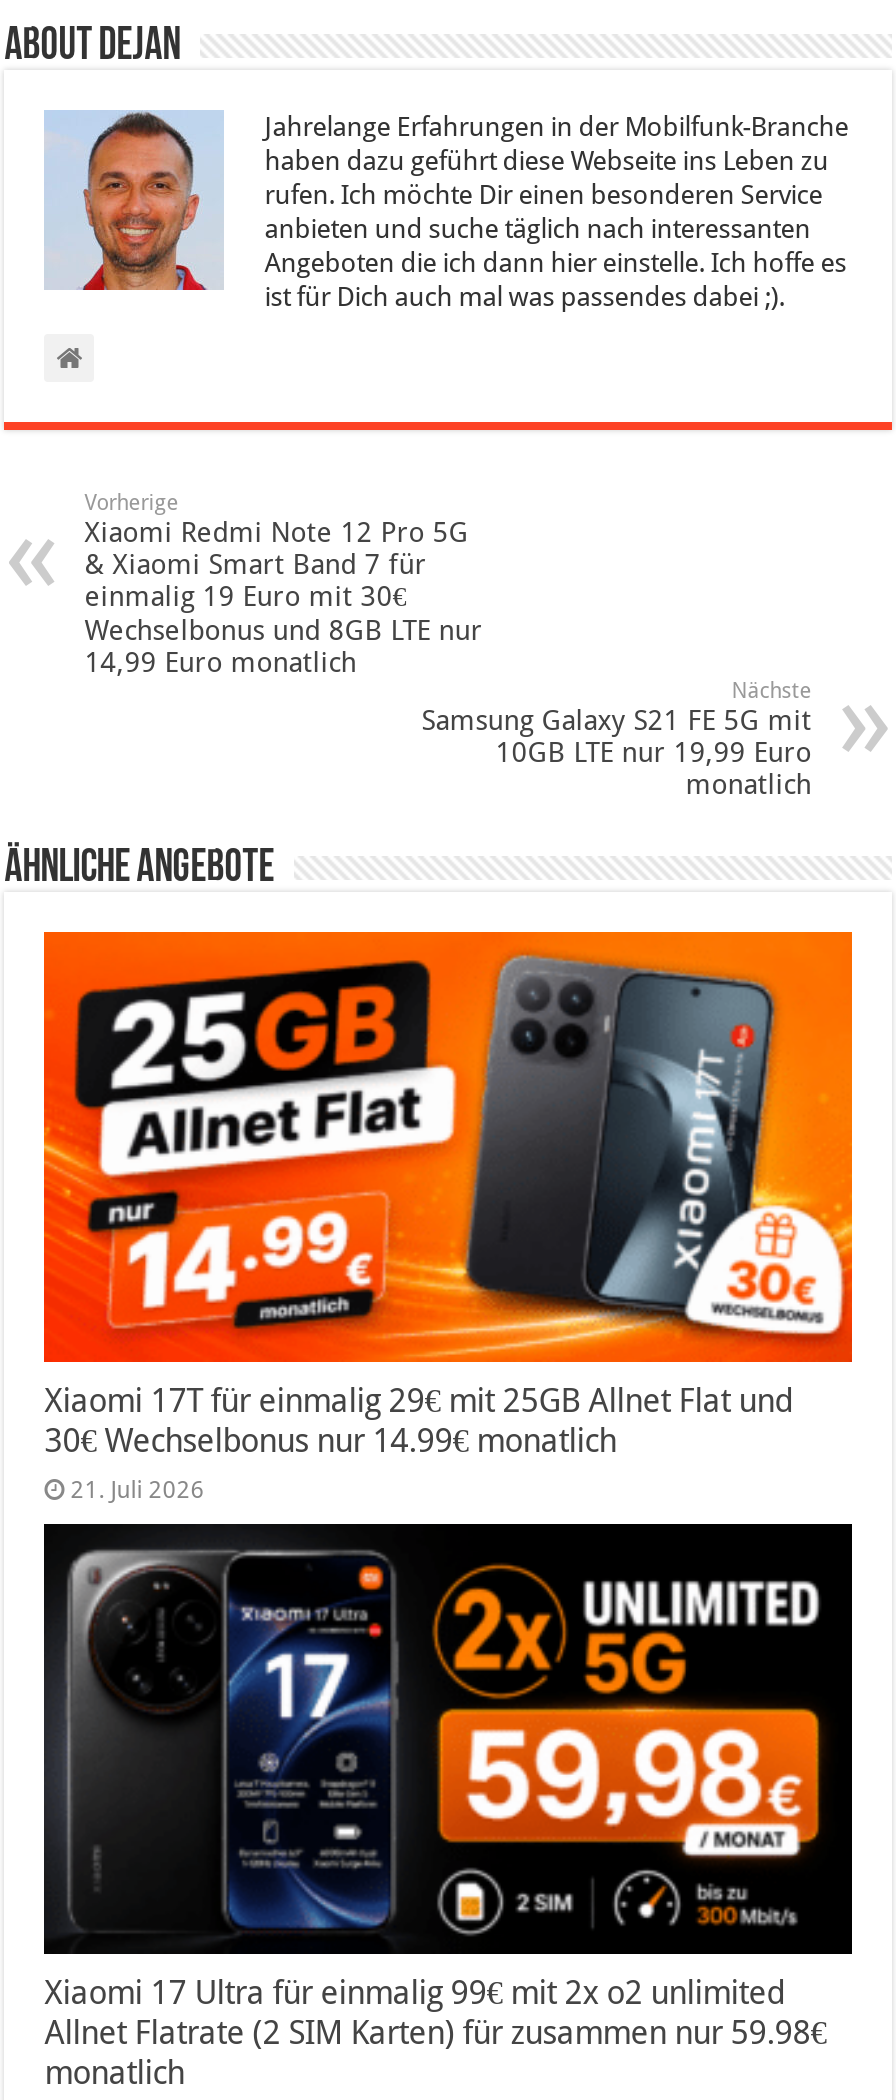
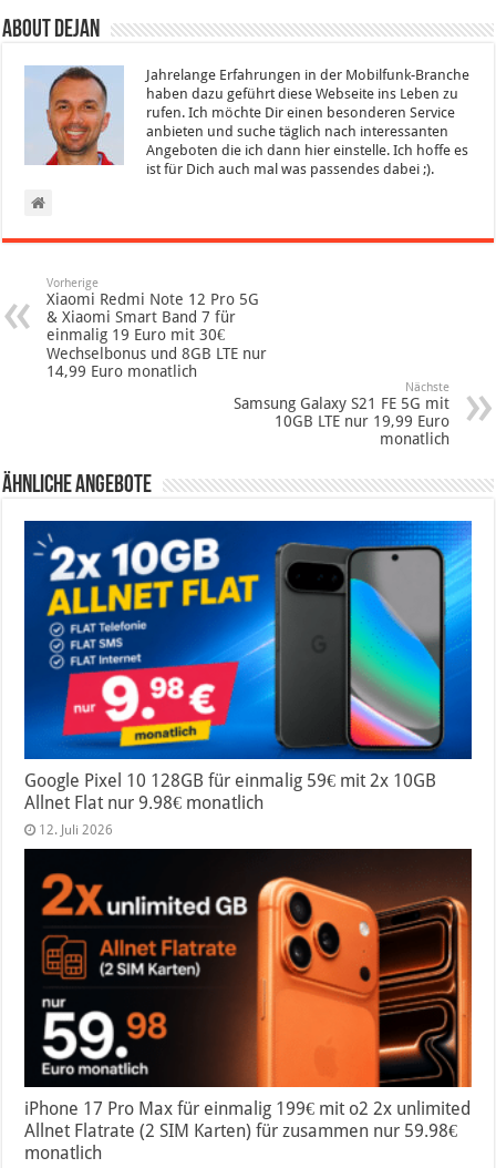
[42,930,854,1504] [image] | Xiaomi 17T für einmalig 29€ mit 25GB Allnet Flat und | 30€ Wechselbonus nur 14.99€ monatlich | 21. Juli 2026 -> [23,520,473,838] [image] | Google Pixel 10 128GB für einmalig 59€ mit 2x 10GB | Allnet Flat nur 9.98€ monatlich | 12. Juli 2026
[44,1528,854,2011] [image] | Xiaomi 17 Ultra für einmalig 99€ mit 2x o2 unlimited -> [25,850,473,1119] [image] | iPhone 17 Pro Max für einmalig 199€ mit o2 2x unlimited

